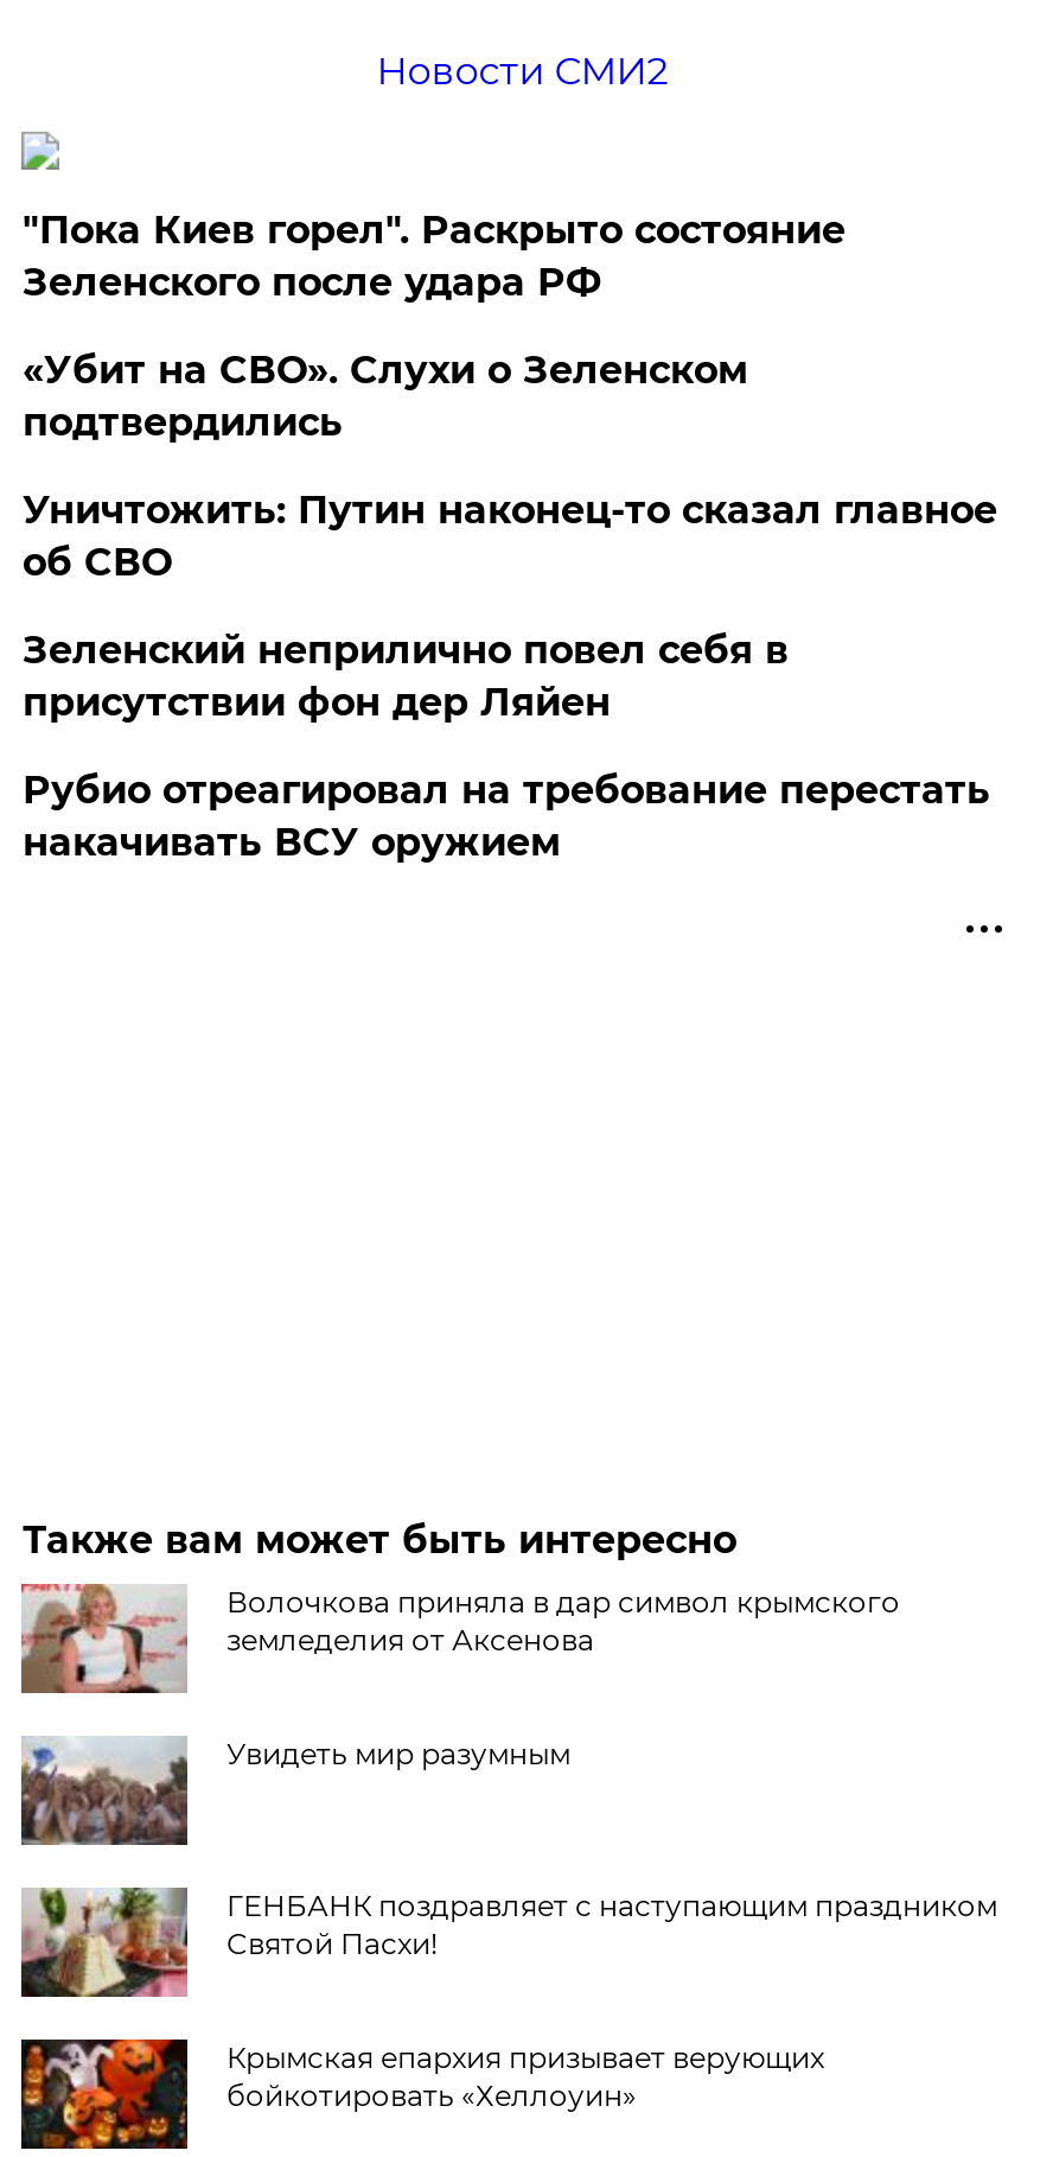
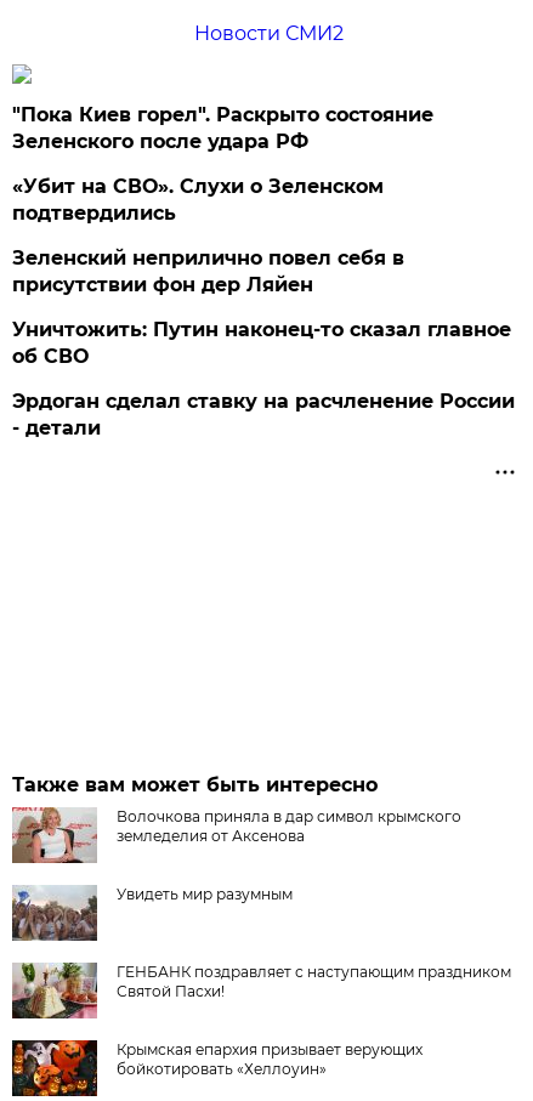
moved [22,487,997,585] -> [13,318,512,368]: Уничтожить: Путин наконец-то сказал главное | об СВО
moved [22,627,788,725] -> [13,246,405,296]: Зеленский неприлично повел cебя в | присутствии фон дер Ляйен
[22,767,990,865] Рубио отреагировал на требование перестать | накачивать ВСУ оружием -> [13,390,515,439] Эрдоган сделал ставку на расчленение России | - детали

